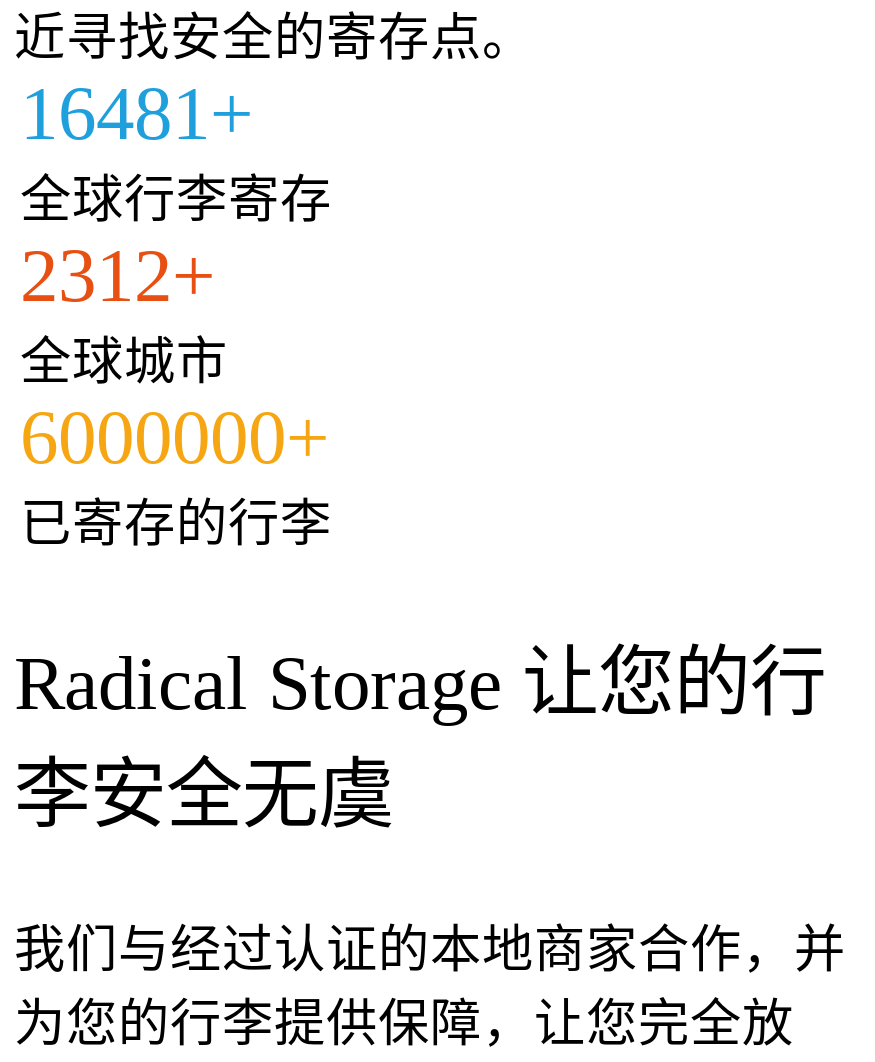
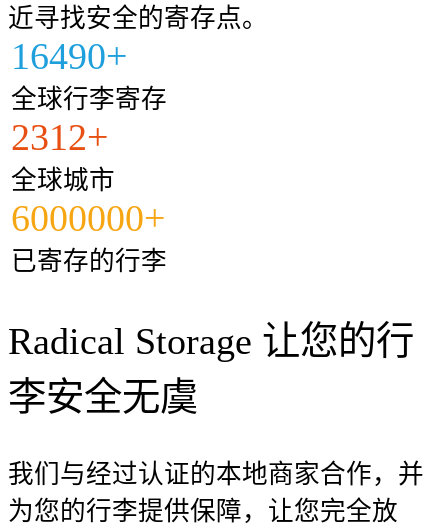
[20,70,252,154] 16481+ -> [11,35,127,77] 16490+

